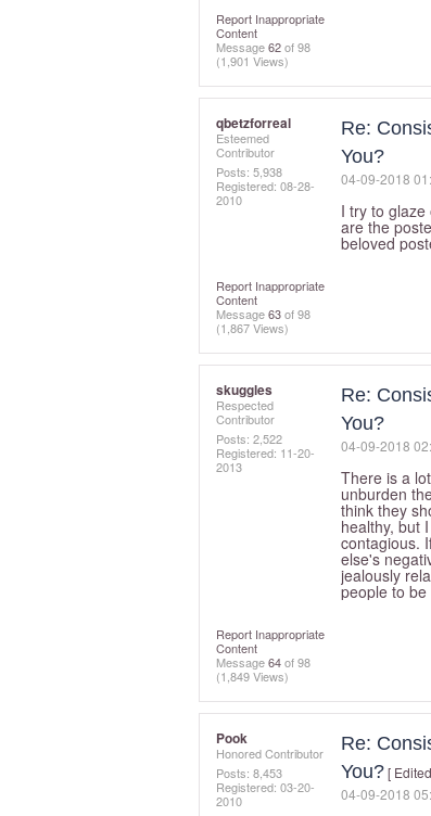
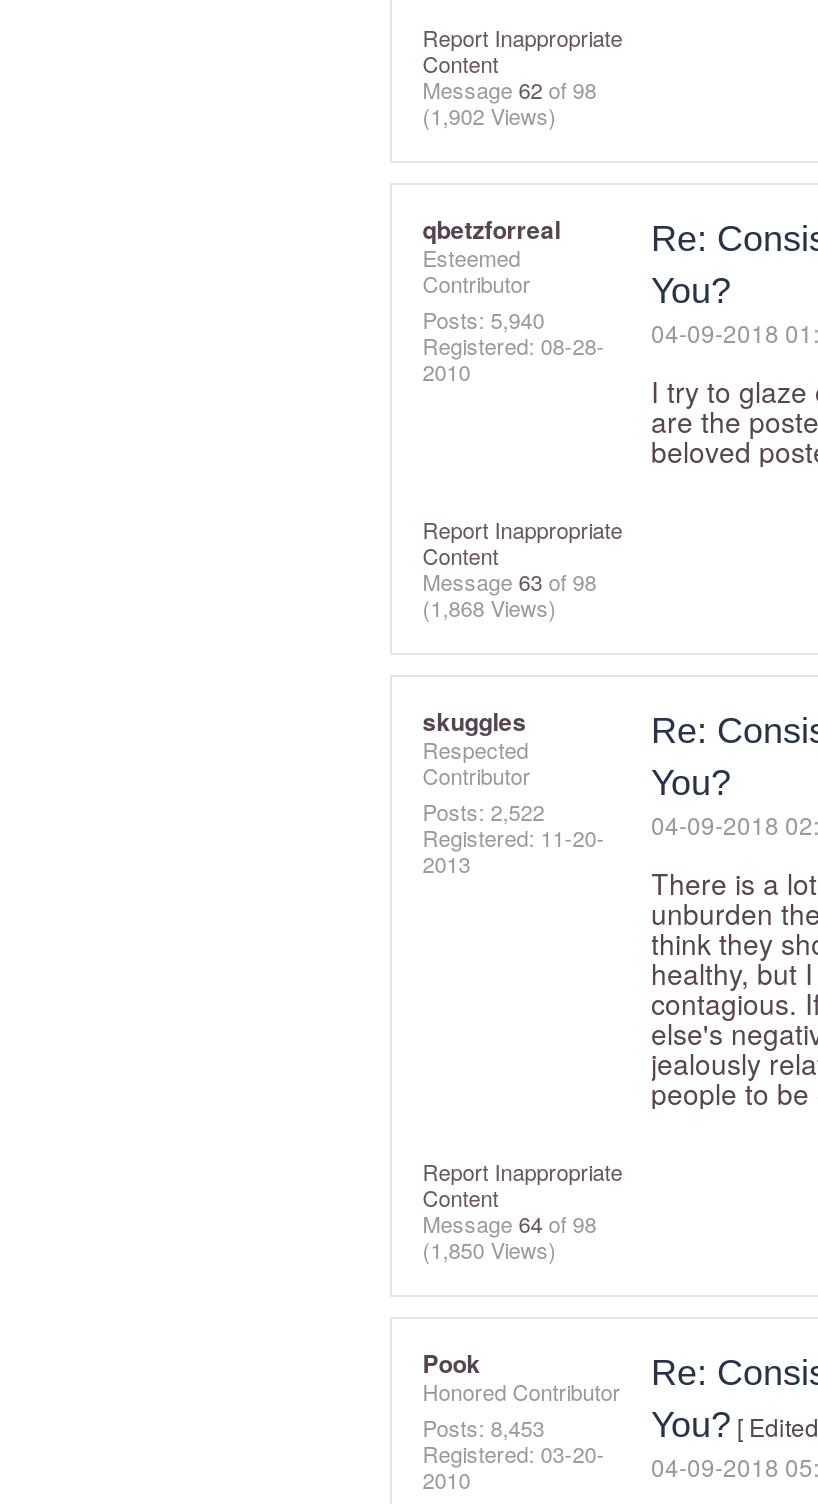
[216,52,289,69] (1,901 Views) -> [422,99,556,131] (1,902 Views)
[216,163,282,180] Posts: 5,938 -> [422,303,544,335] Posts: 5,940
[216,319,289,336] (1,867 Views) -> [422,591,556,623] (1,868 Views)
[216,667,289,685] (1,849 Views) -> [422,1233,556,1265] (1,850 Views)

